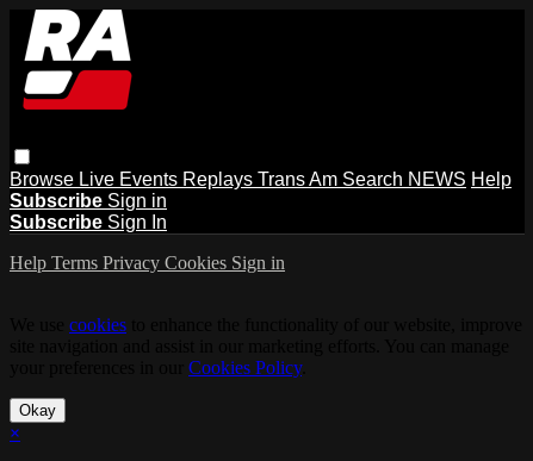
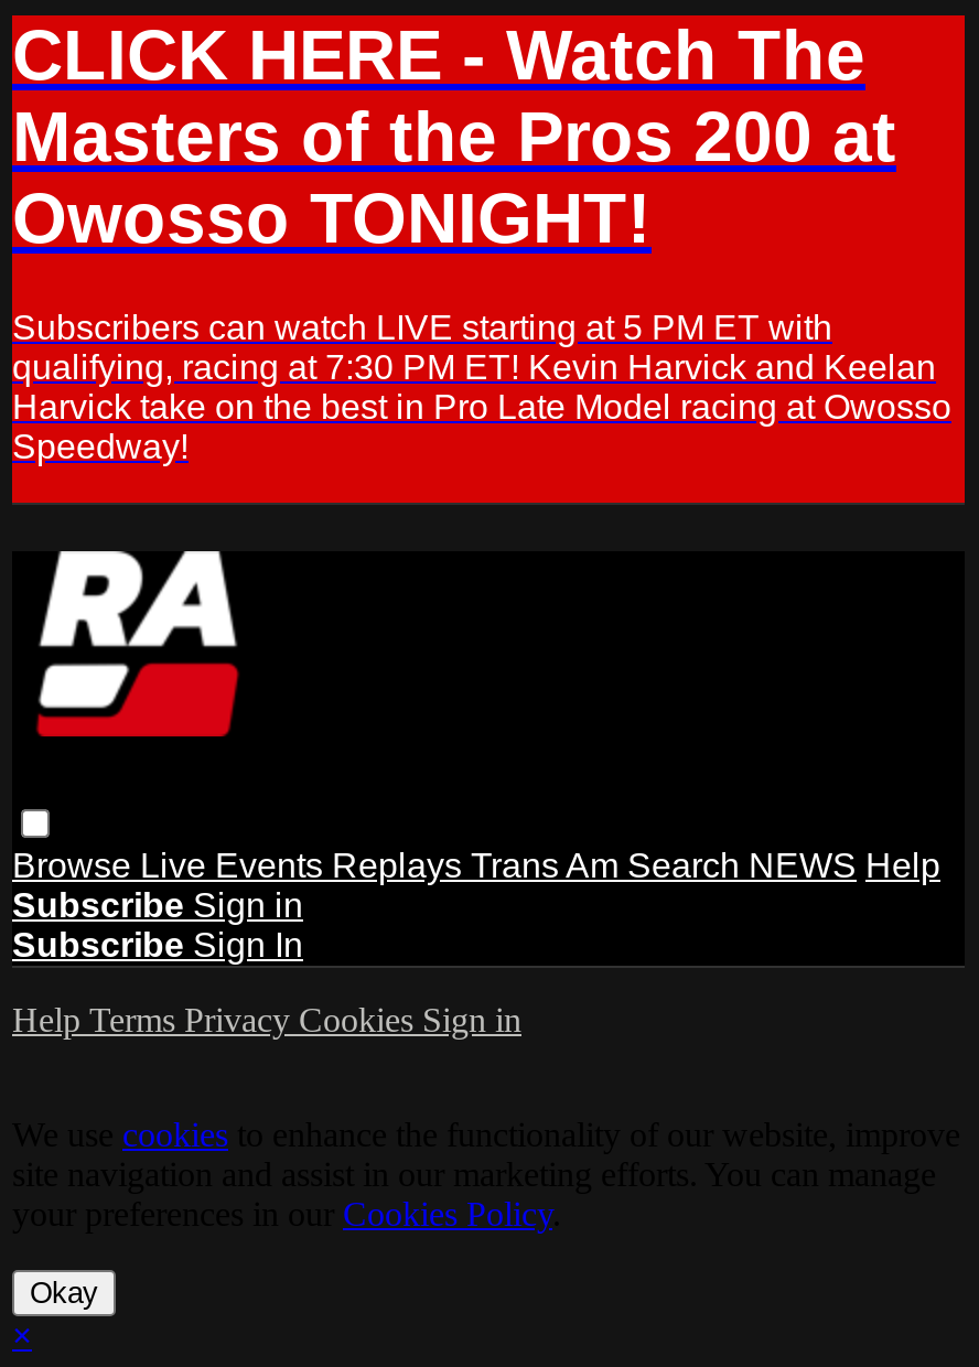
none -> [10,13,967,465] [image] | CLICK HERE - Watch The | Masters of the Pros 200 at | Owosso TONIGHT! | Subscribers can watch LIVE starting at 5 PM ET with | qualifying, racing at 7:30 PM ET! Kevin Harvick and Keelan | Harvick take on the best in Pro Late Model racing at Owosso | Speedway!

